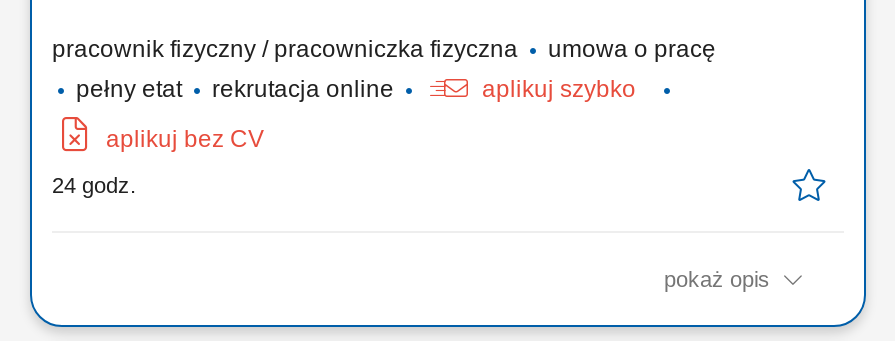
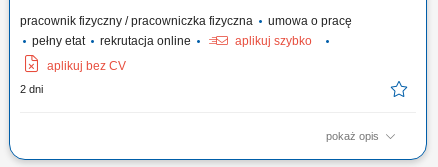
[52,173,136,197] 24 godz. -> [20,83,43,95] 2 dni

